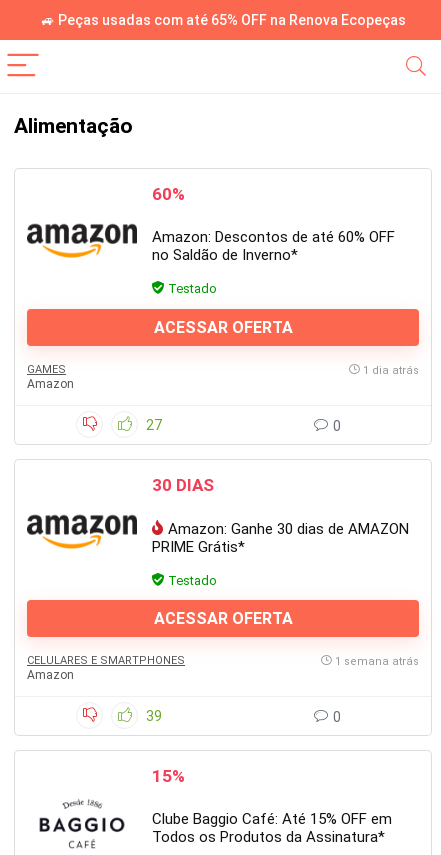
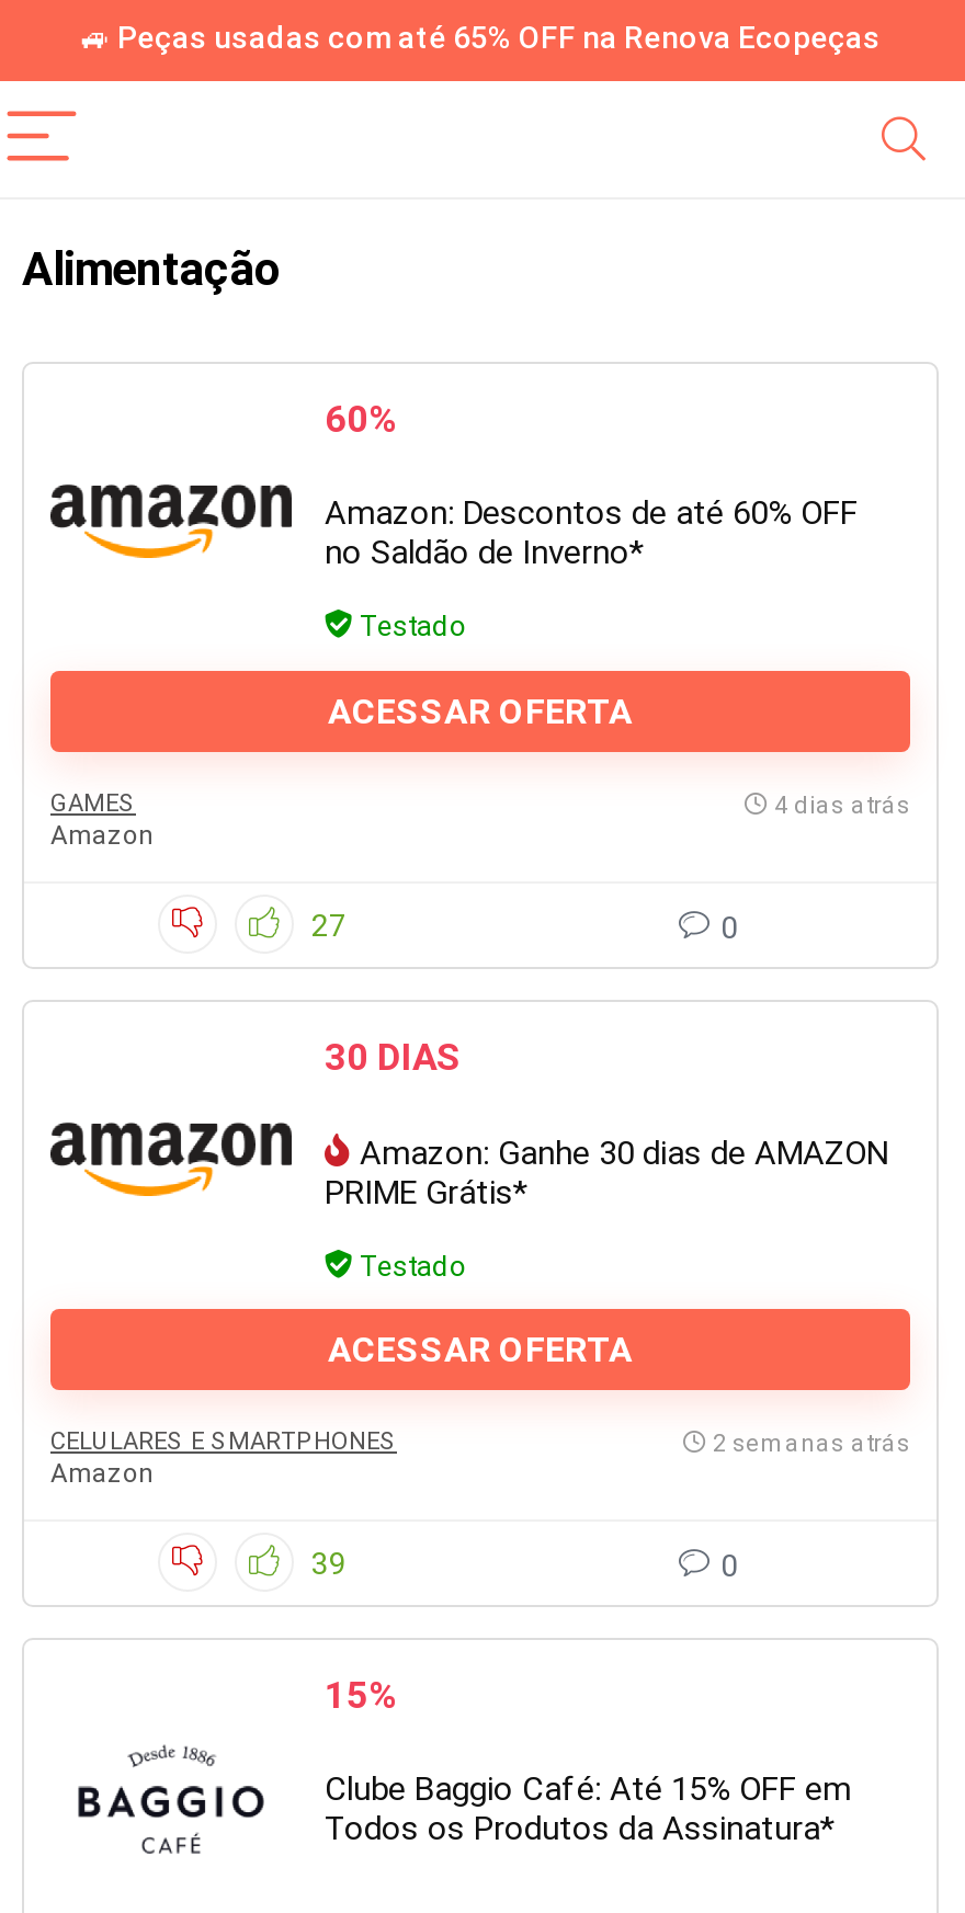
[363,364,419,377] 1 dia atrás -> [774,792,910,820] 4 dias atrás
[335,655,419,668] 1 semana atrás -> [713,1430,910,1458] 2 semanas atrás

